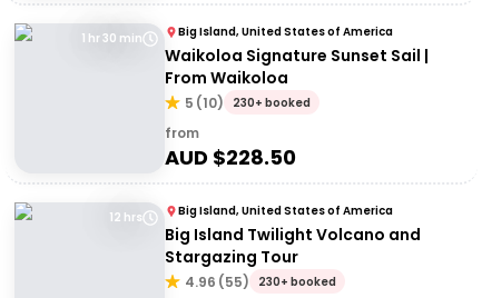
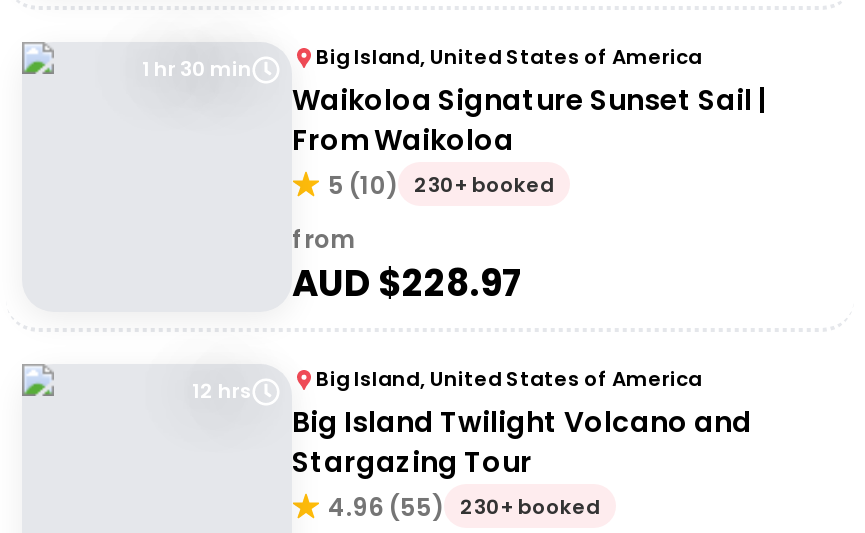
[165,143,296,171] AUD $228.50 -> [292,258,524,308] AUD $228.97

